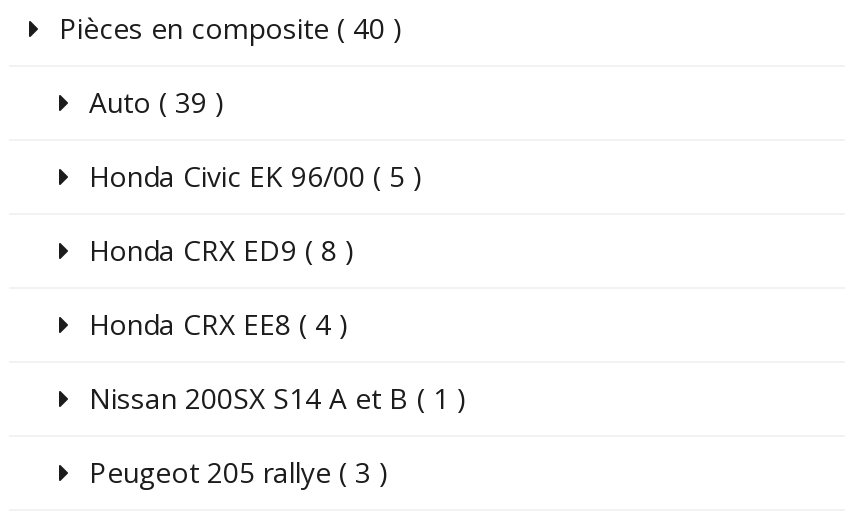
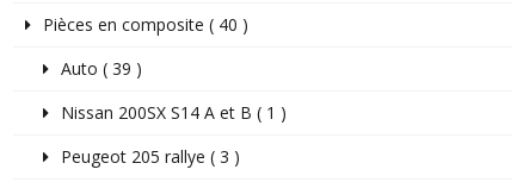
[89,157,423,343] Honda Civic EK 96/00 ( 5 ) | Honda CRX ED9 ( 8 ) | Honda CRX EE8 ( 4 ) -> none

